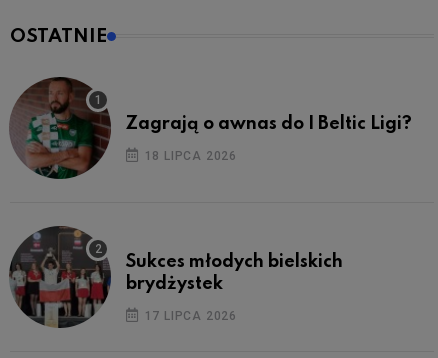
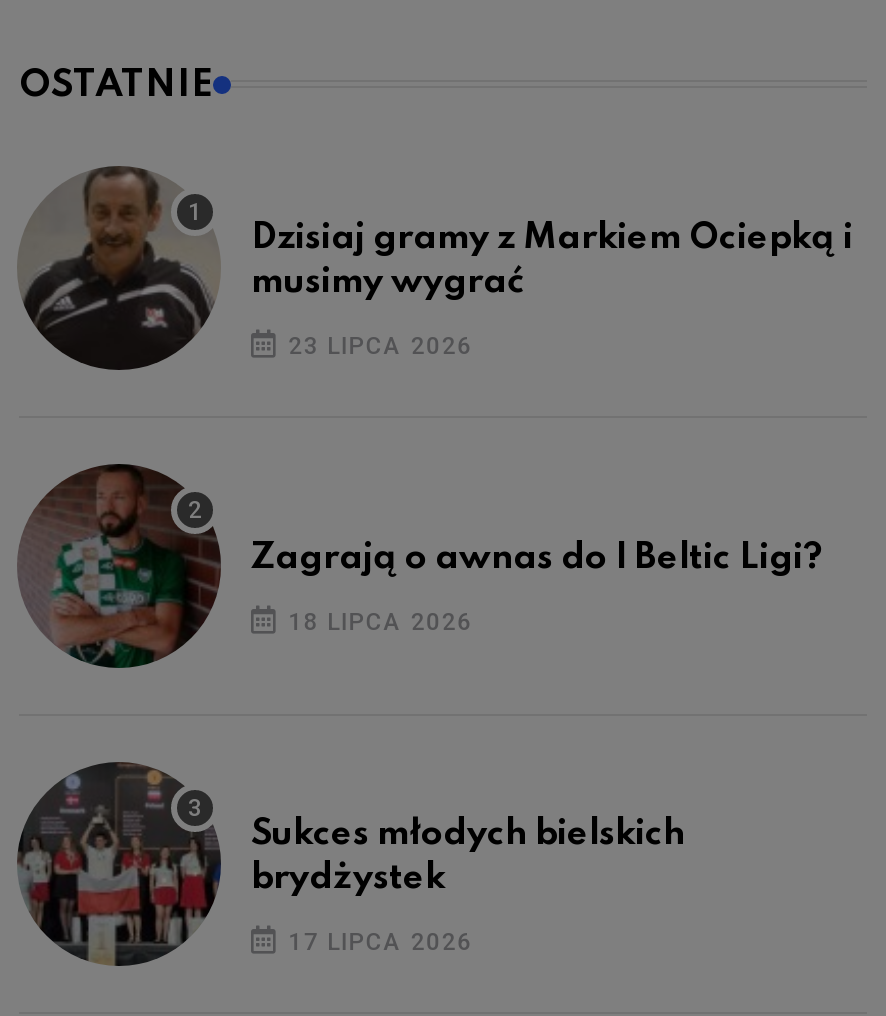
none -> [21,164,853,370] [image] | Dzisiaj gramy z Markiem Ociepką i | musimy wygrać | 23 LIPCA 2026

